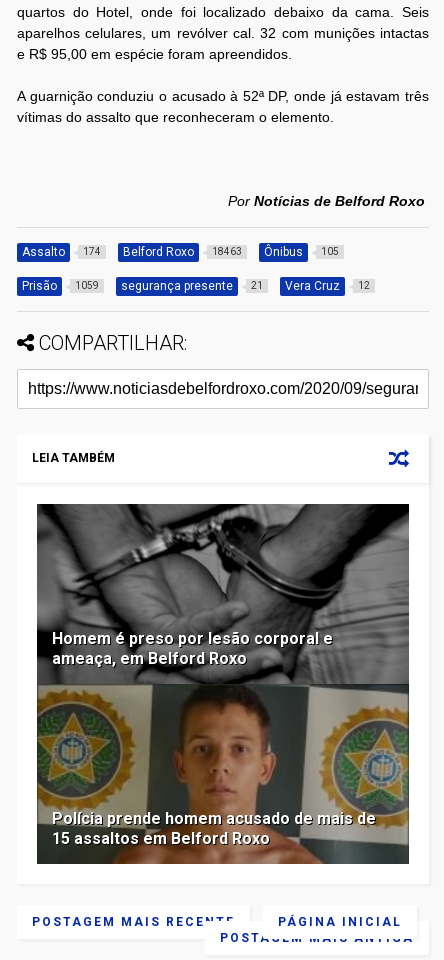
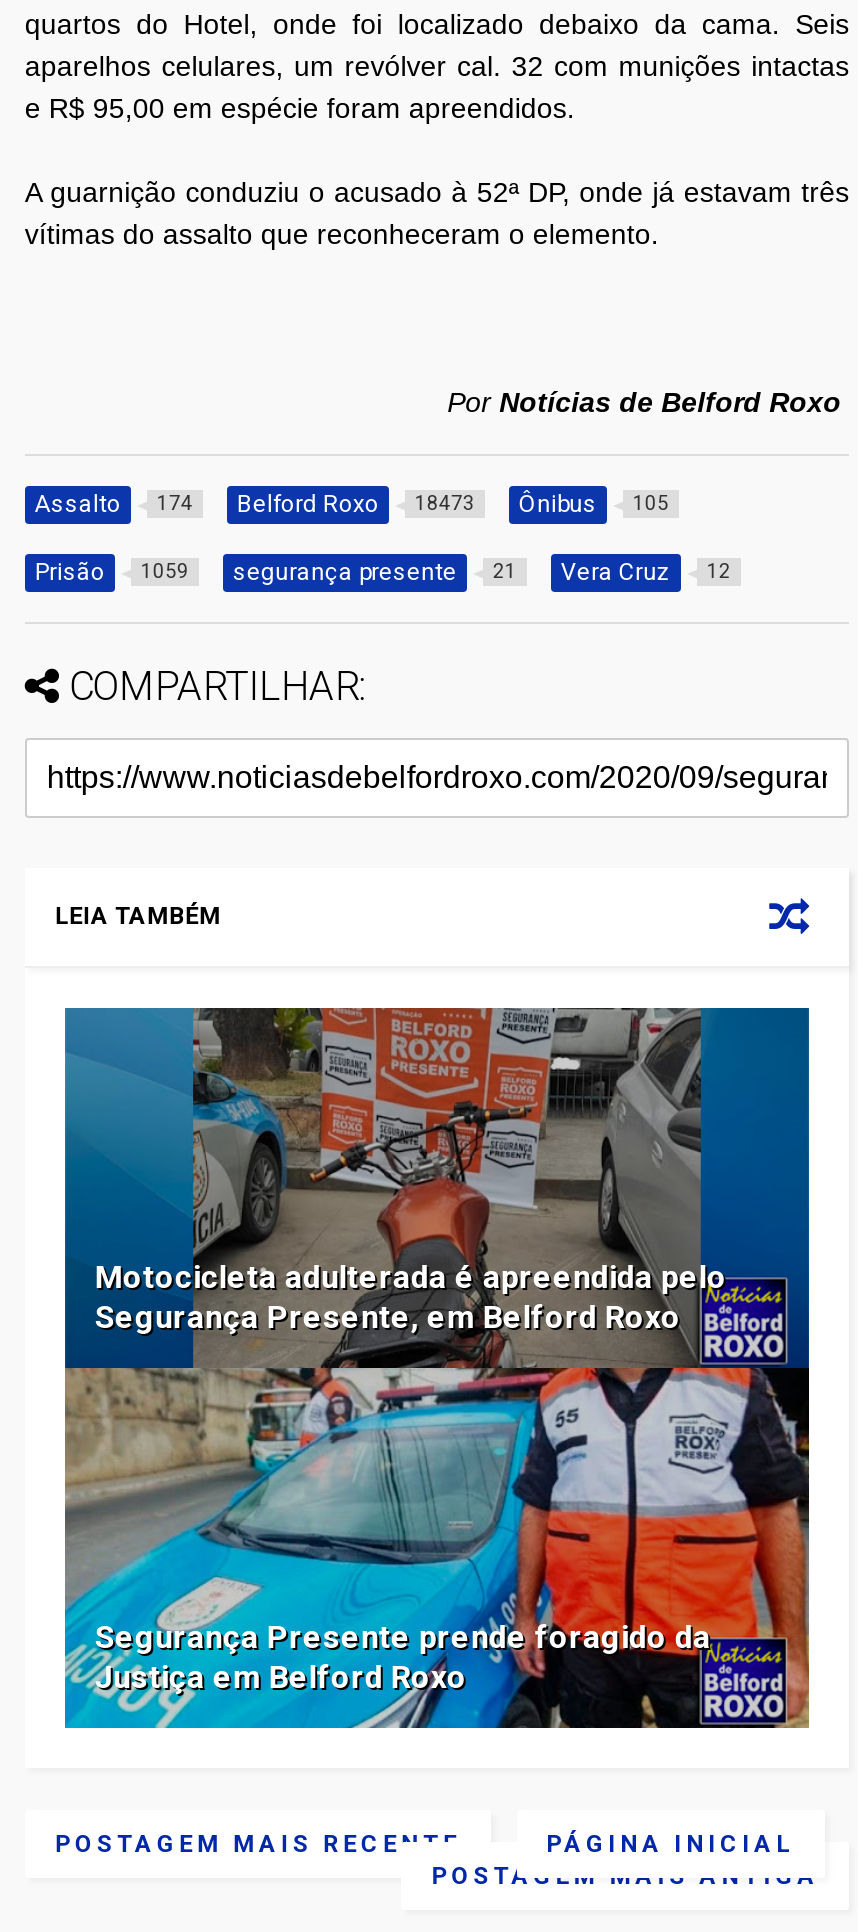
[22,245,339,259] Assalto 174 Belford Roxo 18463 Ônibus 105 -> [35,489,669,517] Assalto 174 Belford Roxo 18473 Ônibus 105
[36,503,410,865] [image] | Homem é preso por lesão corporal e | ameaça, em Belford Roxo -> [63,1006,811,1730] [image] | Motocicleta adulterada é apreendida pelo | Segurança Presente, em Belford Roxo
[52,809,376,848] Polícia prende homem acusado de mais de | 15 assaltos em Belford Roxo -> [95,1617,711,1695] Segurança Presente prende foragido da | Justiça em Belford Roxo

